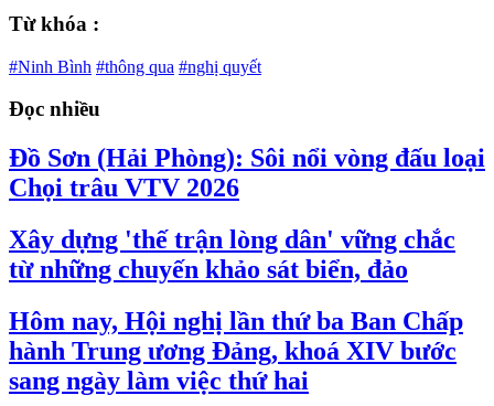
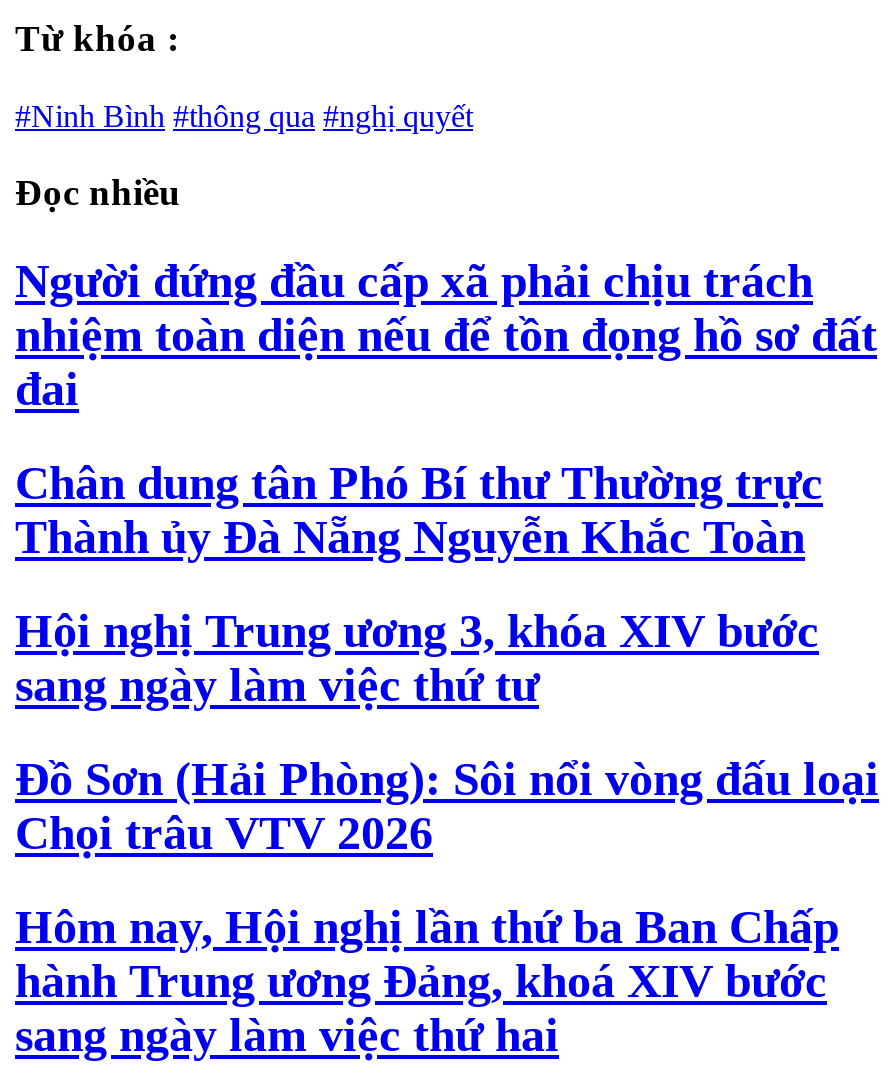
none -> [15,255,877,711] Người đứng đầu cấp xã phải chịu trách | nhiệm toàn diện nếu để tồn đọng hồ sơ đất | đai | Chân dung tân Phó Bí thư Thường trực | Thành ủy Đà Nẵng Nguyễn Khắc Toàn | Hội nghị Trung ương 3, khóa XIV bước | sang ngày làm việc thứ tư
moved [9,144,485,202] -> [15,753,879,859]: Đồ Sơn (Hải Phòng): Sôi nổi vòng đấu loại | Chọi trâu VTV 2026
[9,225,455,284] Xây dựng 'thế trận lòng dân' vững chắc | từ những chuyến khảo sát biển, đảo -> none

